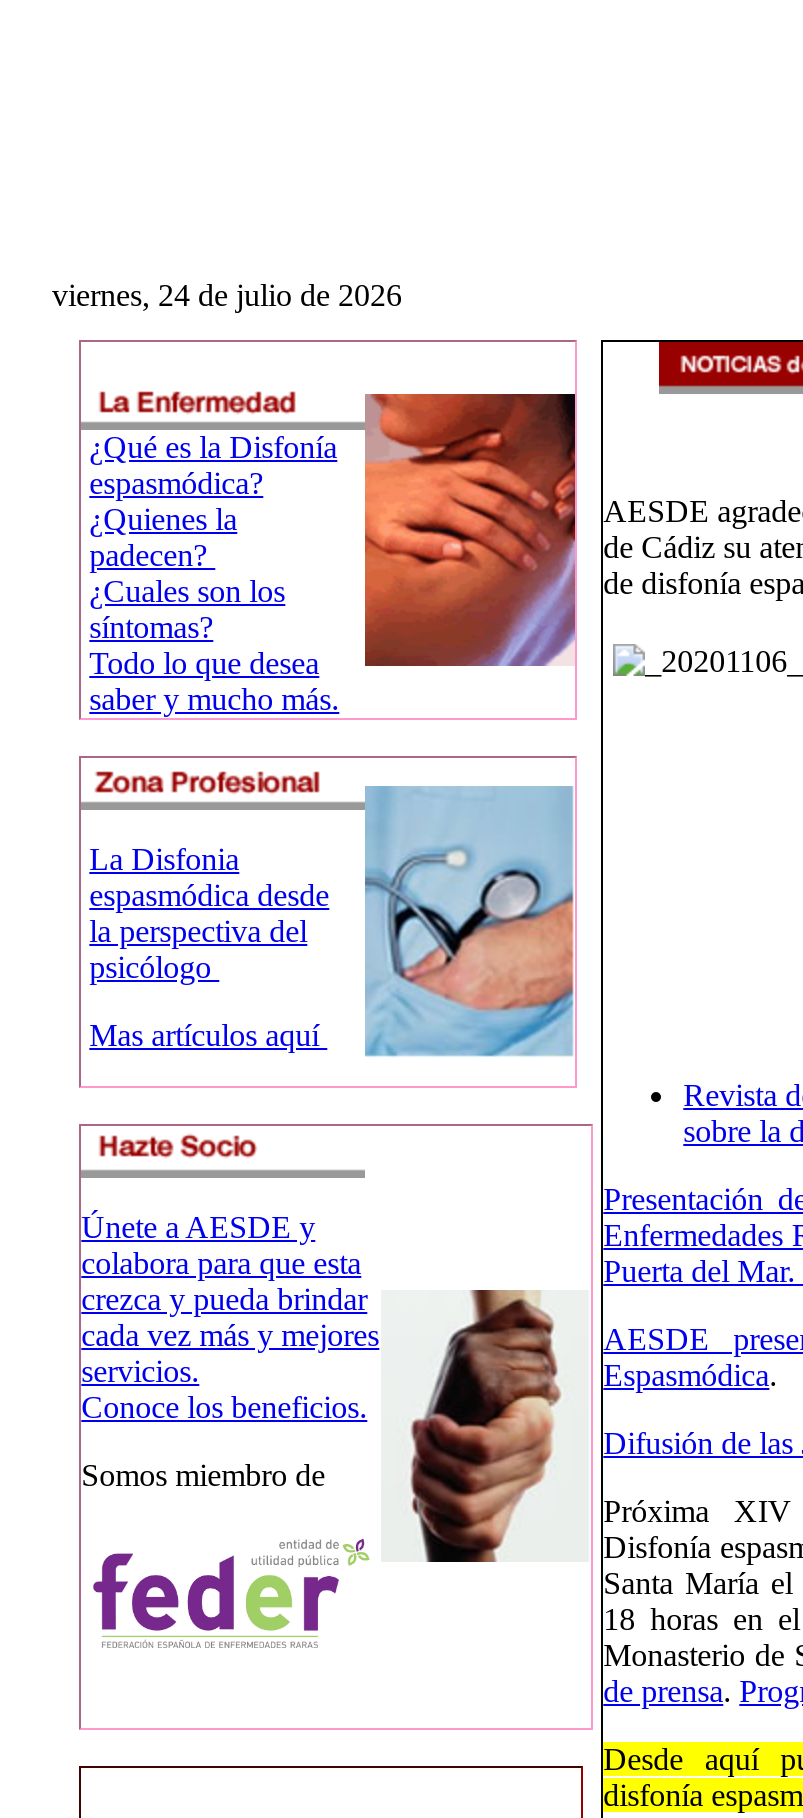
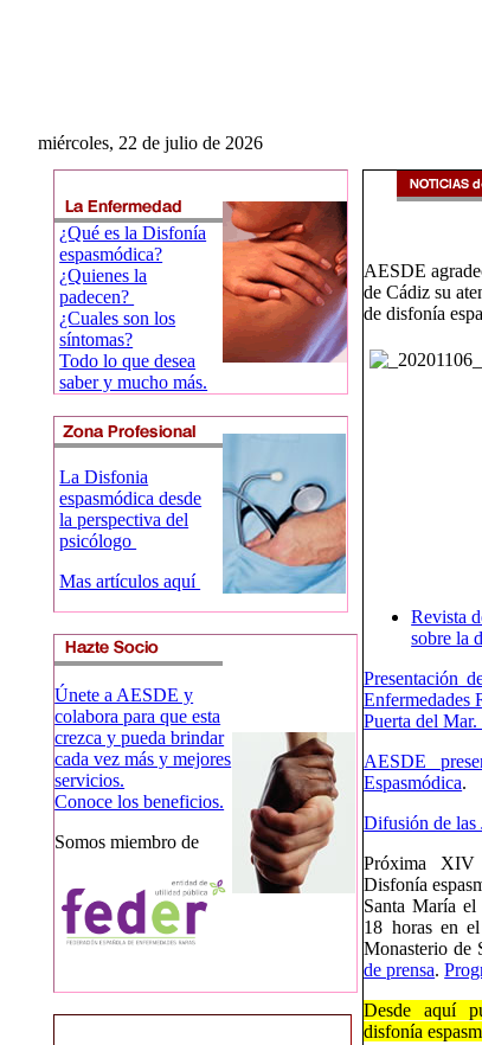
[52,278,402,312] viernes, 24 de julio de 2026 -> [37,133,262,153] miércoles, 22 de julio de 2026

